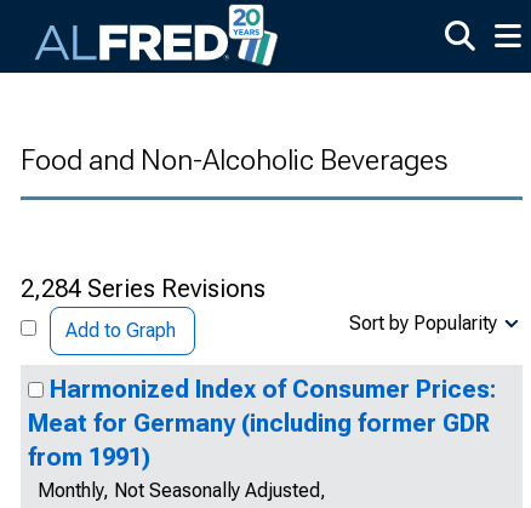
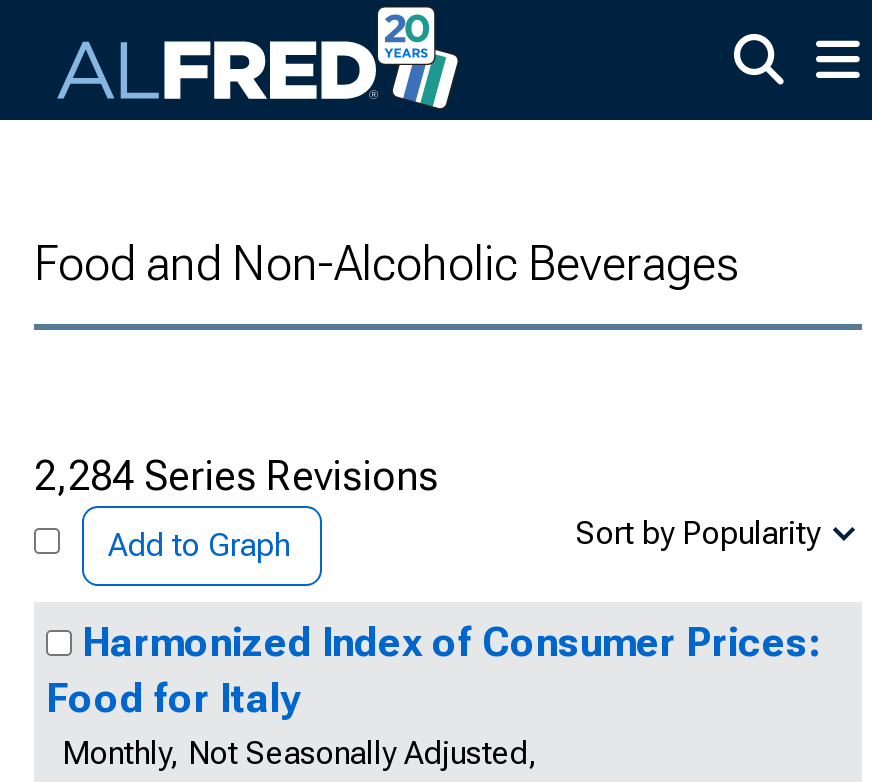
[28,409,490,472] Meat for Germany (including former GDR | from 1991) -> [46,674,300,722] Food for Italy

